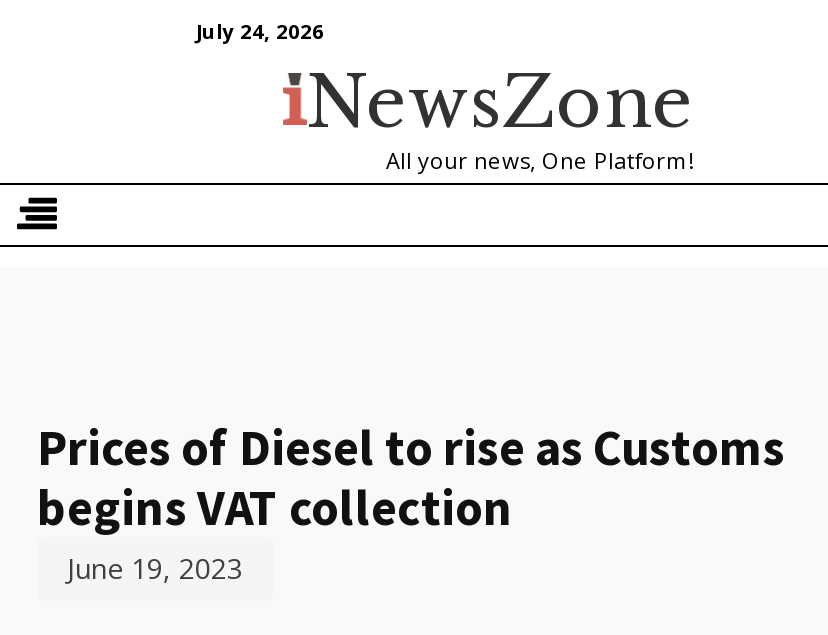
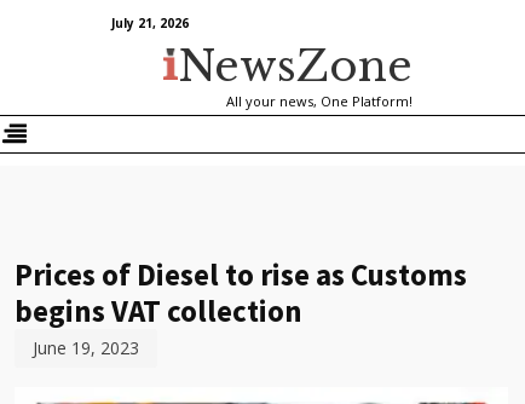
[196,17,324,45] July 24, 2026 -> [111,15,188,31] July 21, 2026

